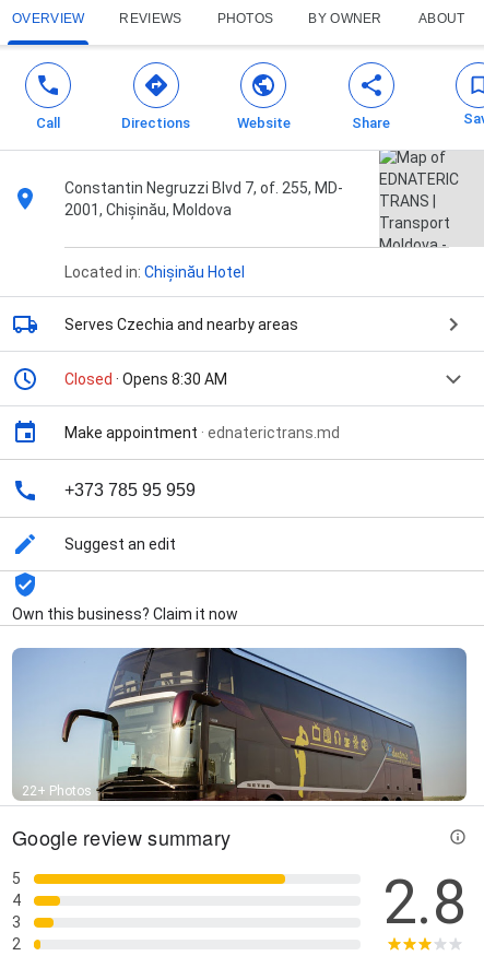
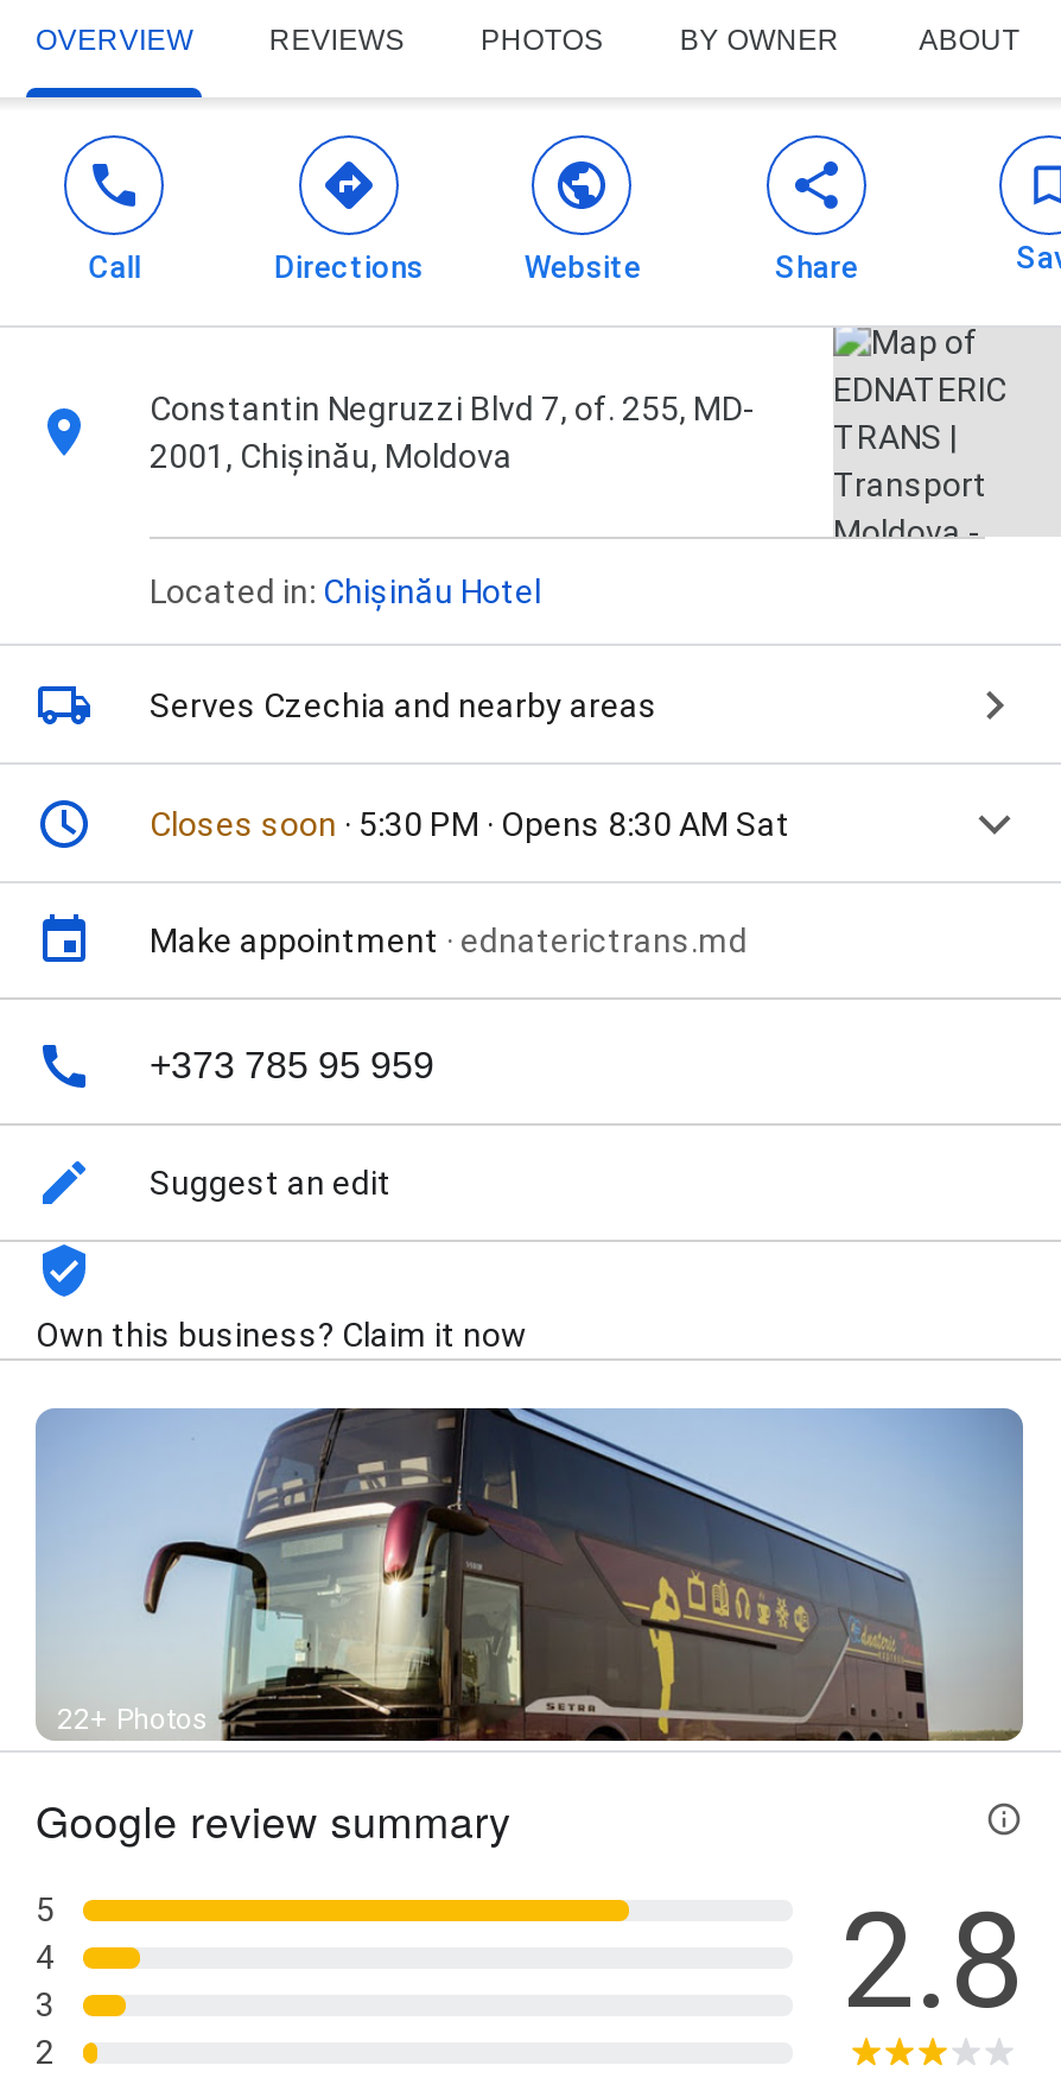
[64,371,227,388] Closed · Opens 8:30 AM -> [150,806,790,844] Closes soon · 5:30 PM · Opens 8:30 AM Sat

